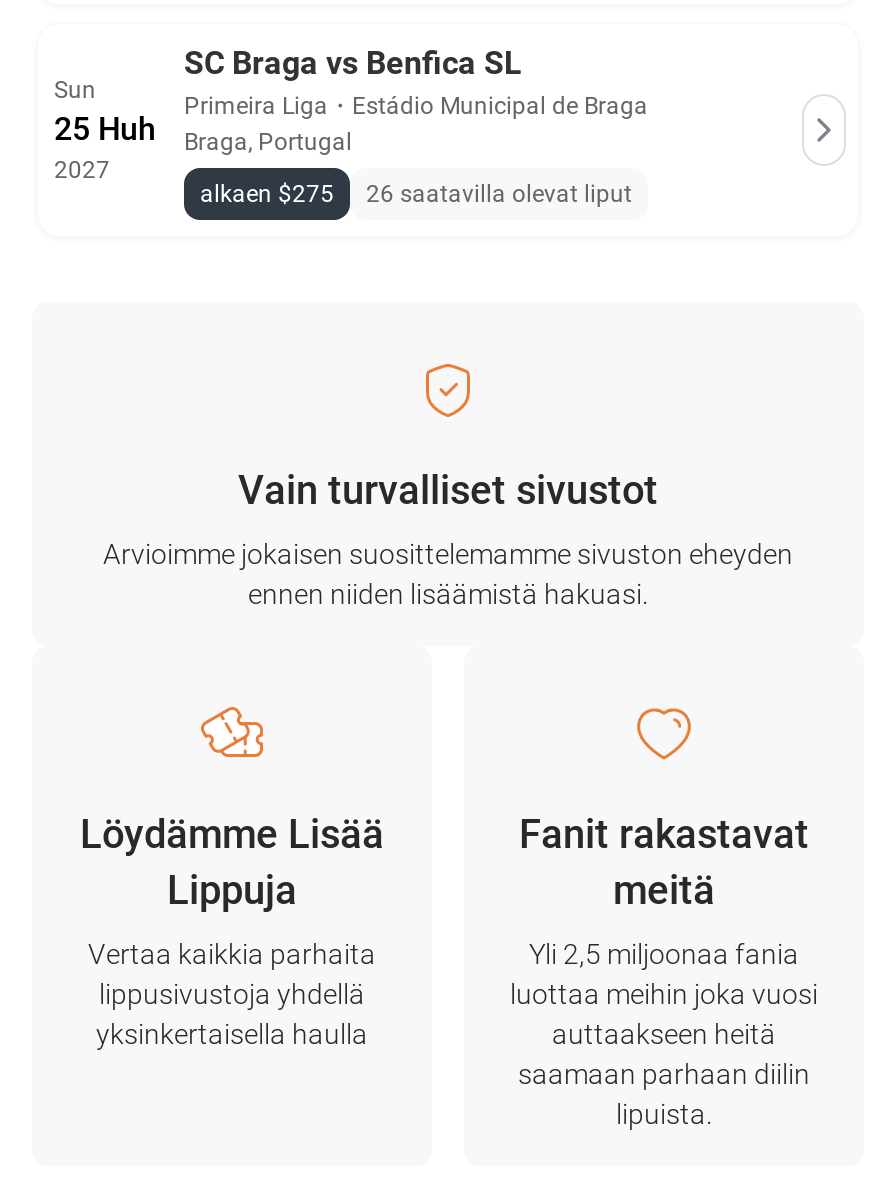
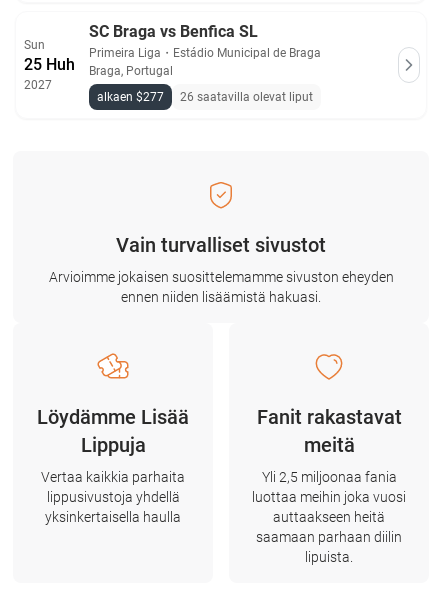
[200,180,632,208] alkaen $275 26 saatavilla olevat liput -> [97,90,313,104] alkaen $277 26 saatavilla olevat liput

